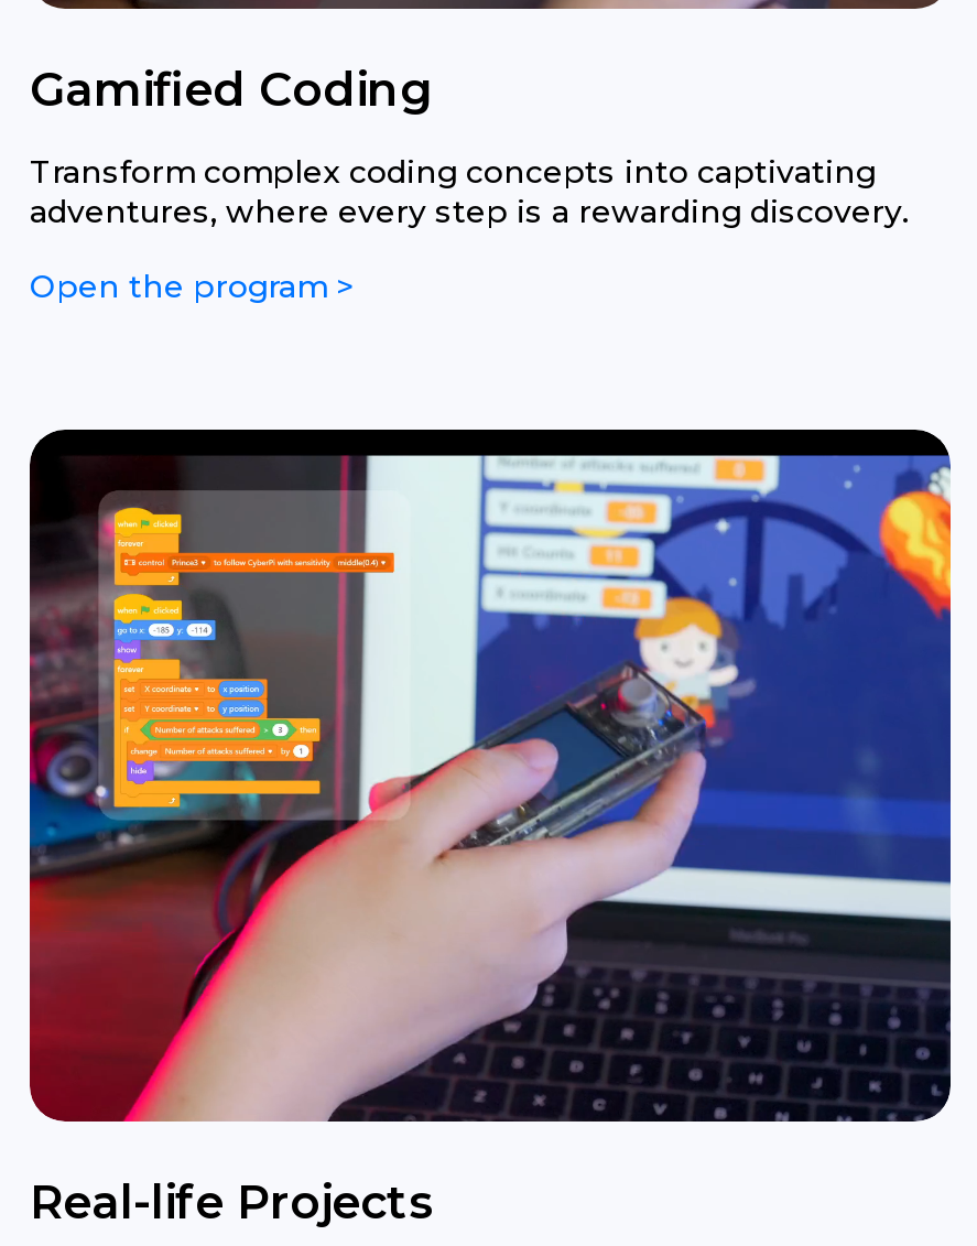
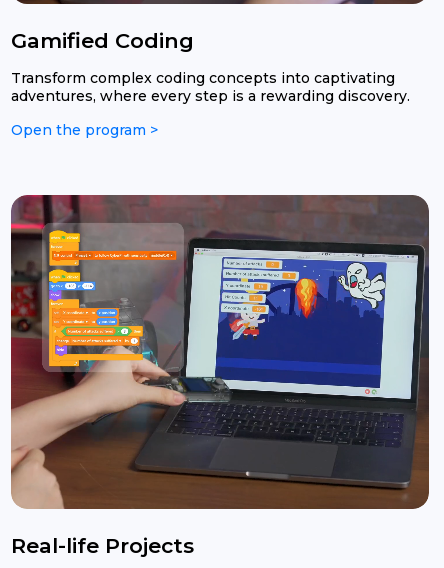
[28,427,953,1124] [image] -> [10,194,430,510] [image]

